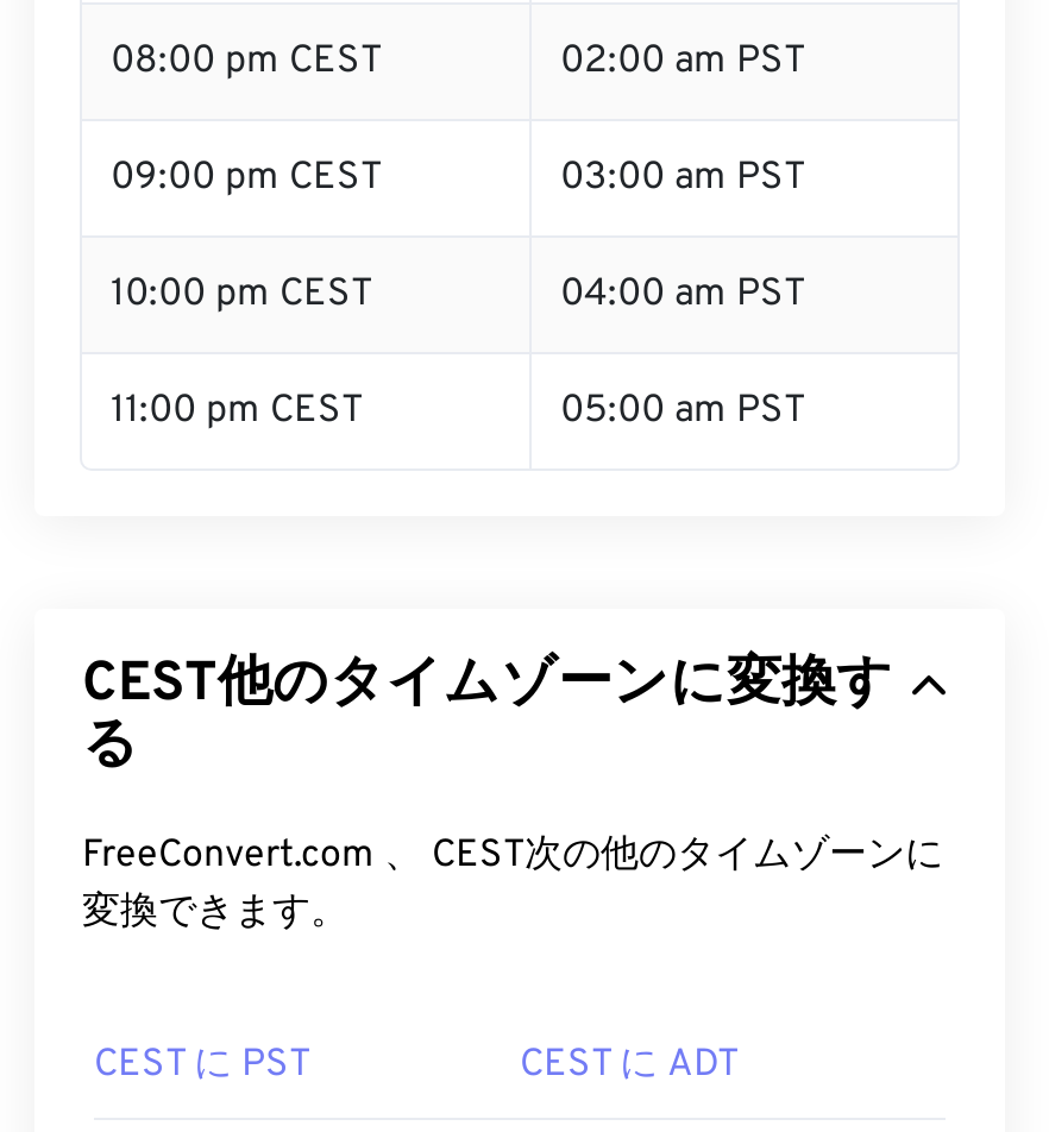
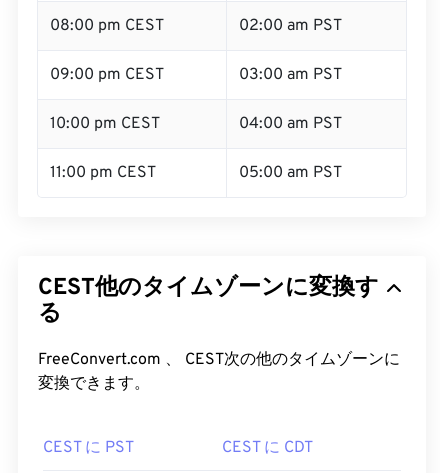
[520,1042,739,1089] CEST に ADT -> [222,438,313,458] CEST に CDT

